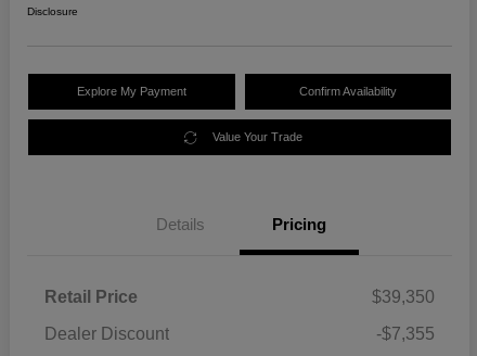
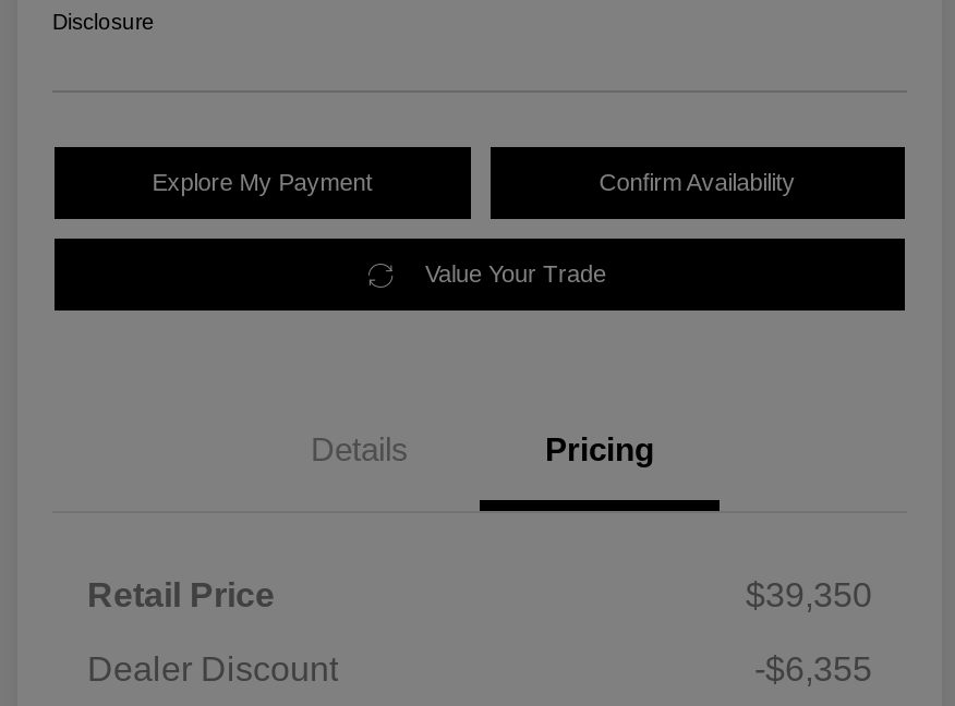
[376,325,435,343] -$7,355 -> [754,651,872,688] -$6,355

